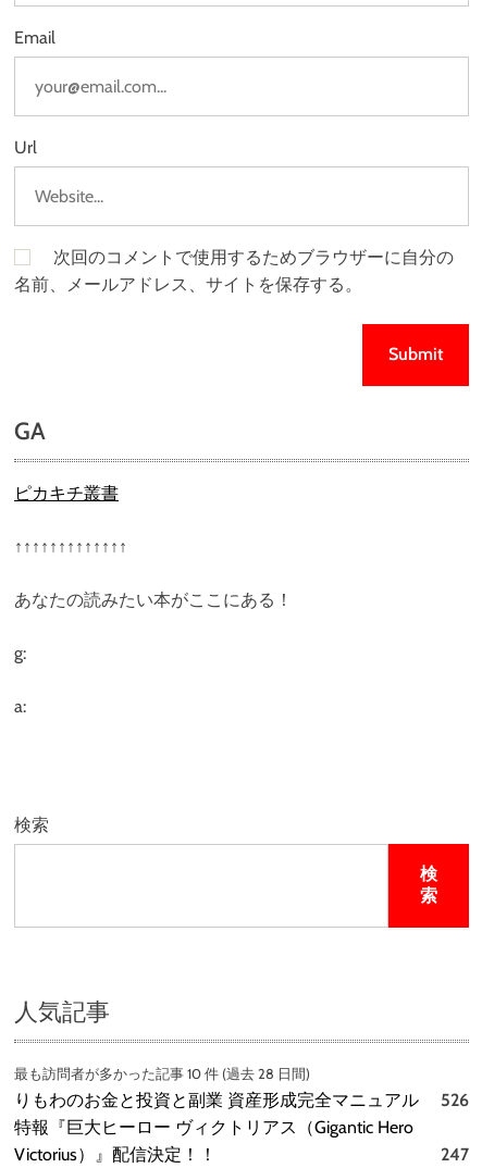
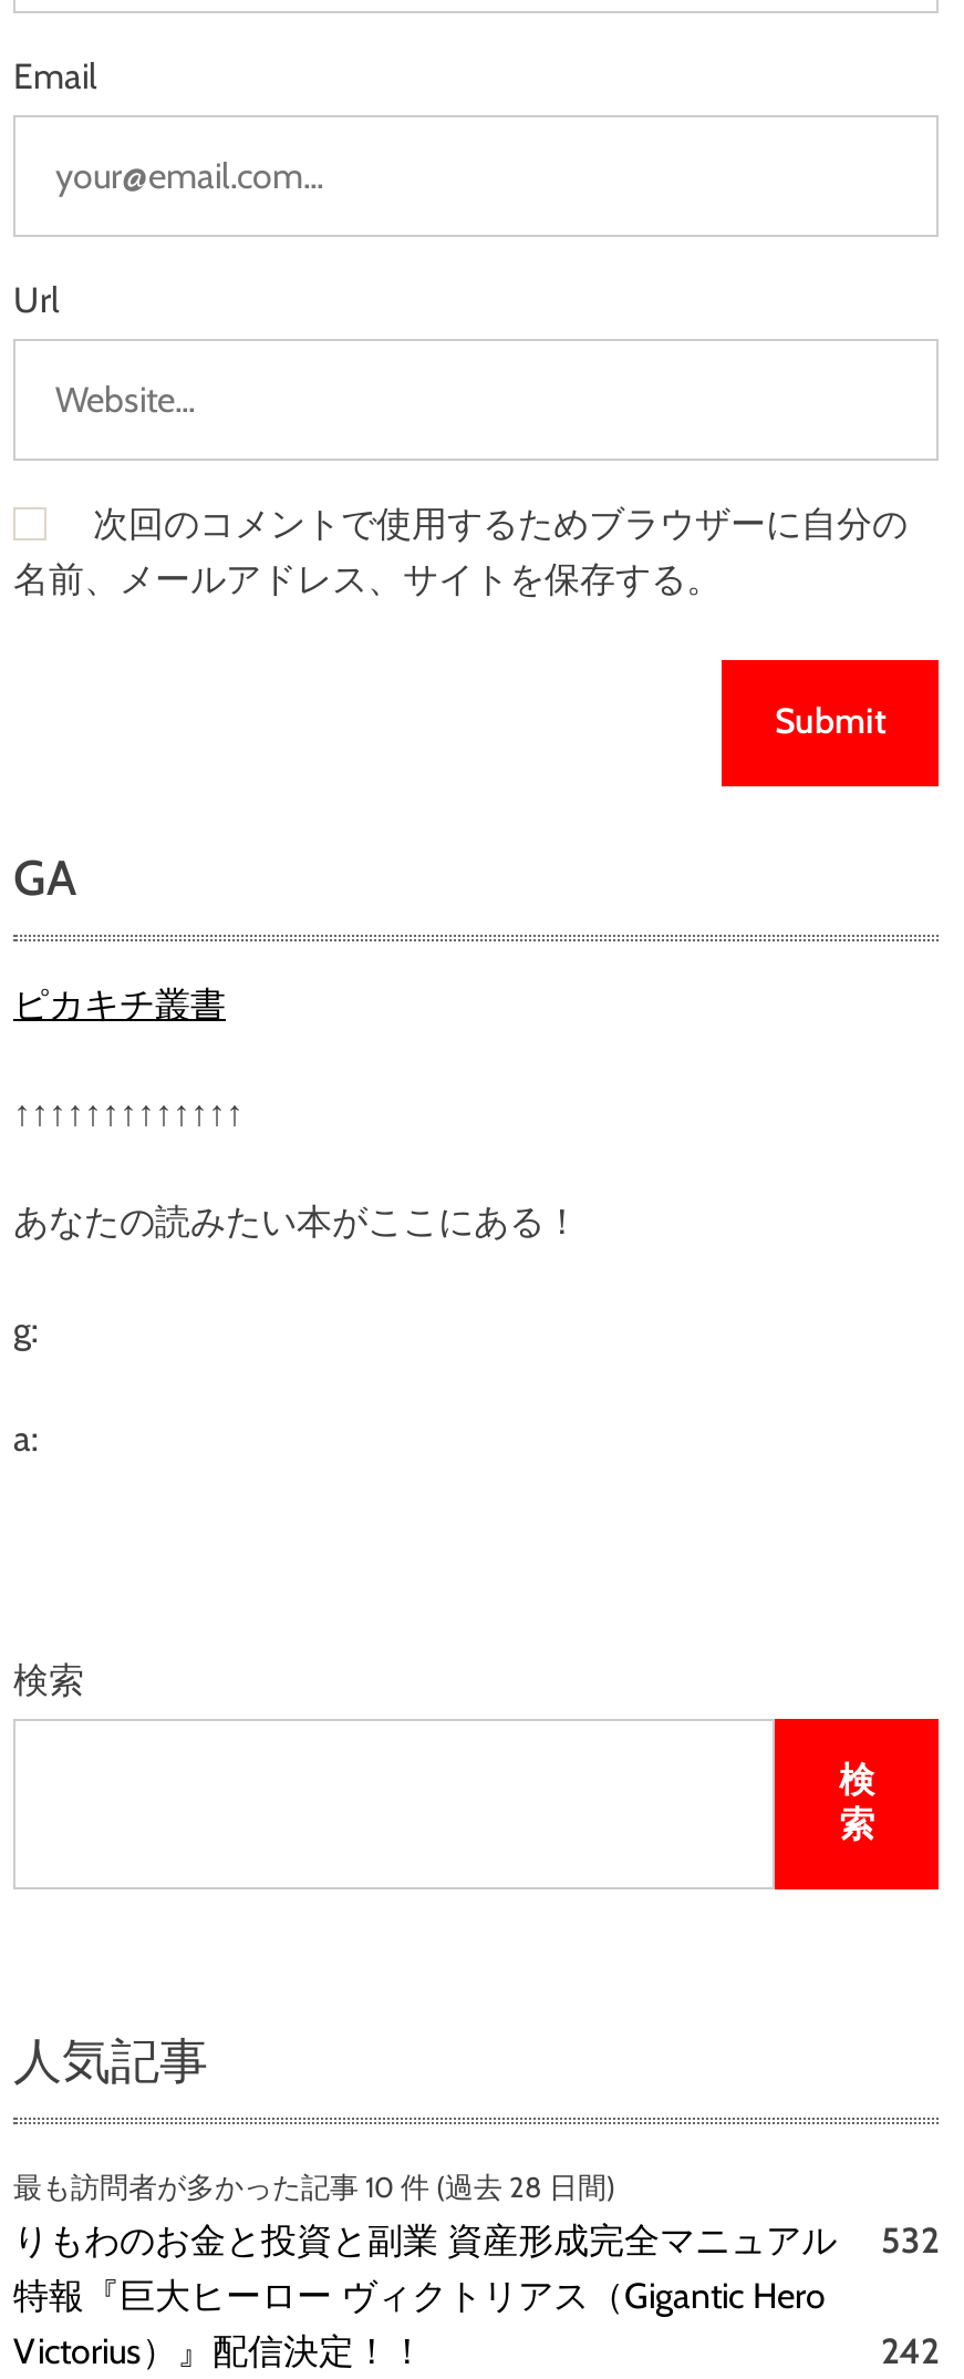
[14,1090,469,1110] りもわのお金と投資と副業 資産形成完全マニュアル 526 -> [13,2220,939,2262] りもわのお金と投資と副業 資産形成完全マニュアル 532
[441,1144,469,1165] 247 -> [881,2330,939,2372] 242

